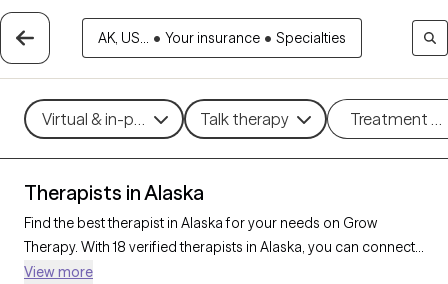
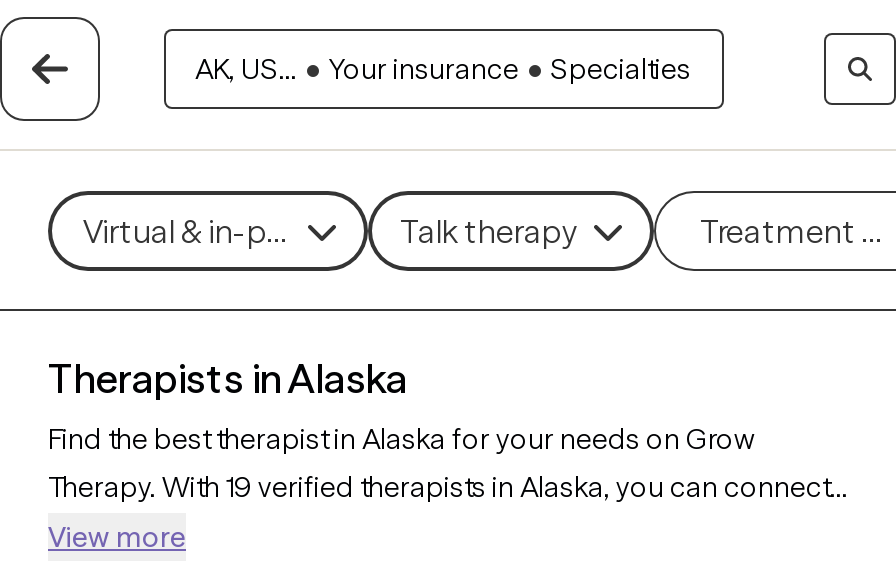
[24,238,415,256] Therapy. With 18 verified therapists in Alaska, you can connect -> [48,469,830,505] Therapy. With 19 verified therapists in Alaska, you can connect

